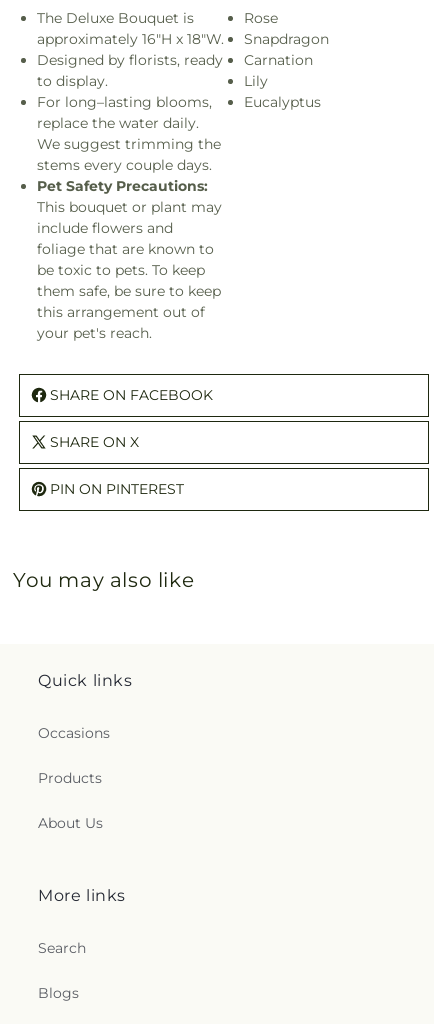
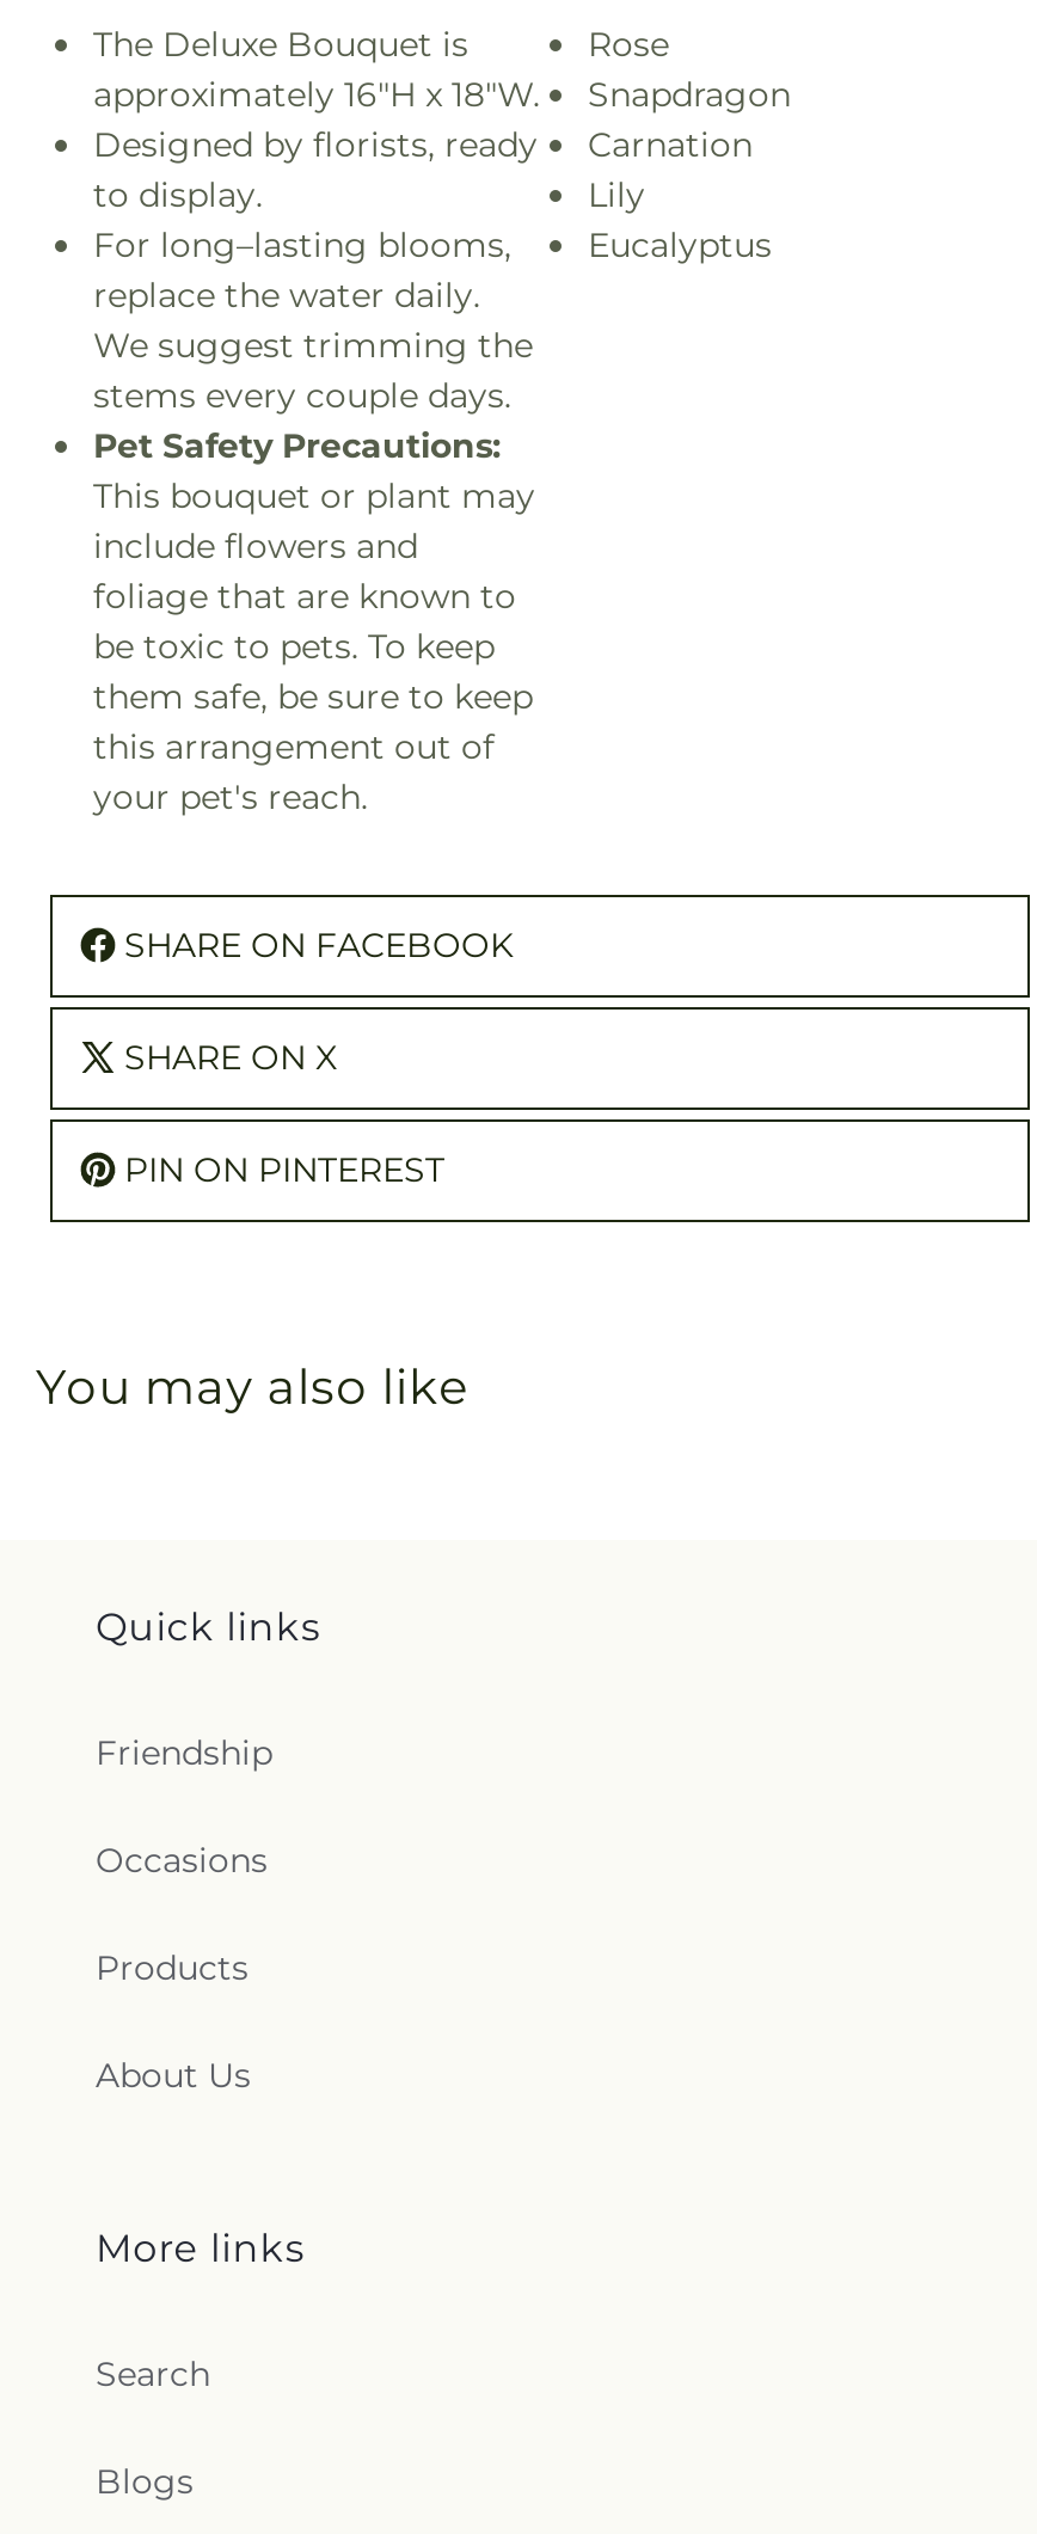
none -> [96,1732,272,1775] Friendship

